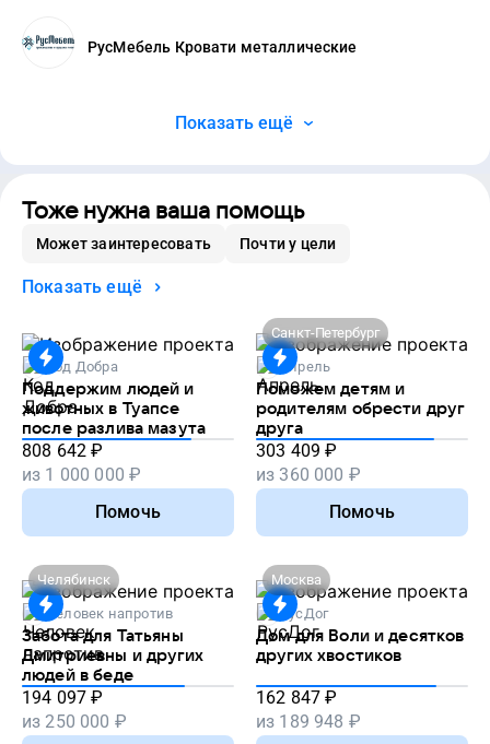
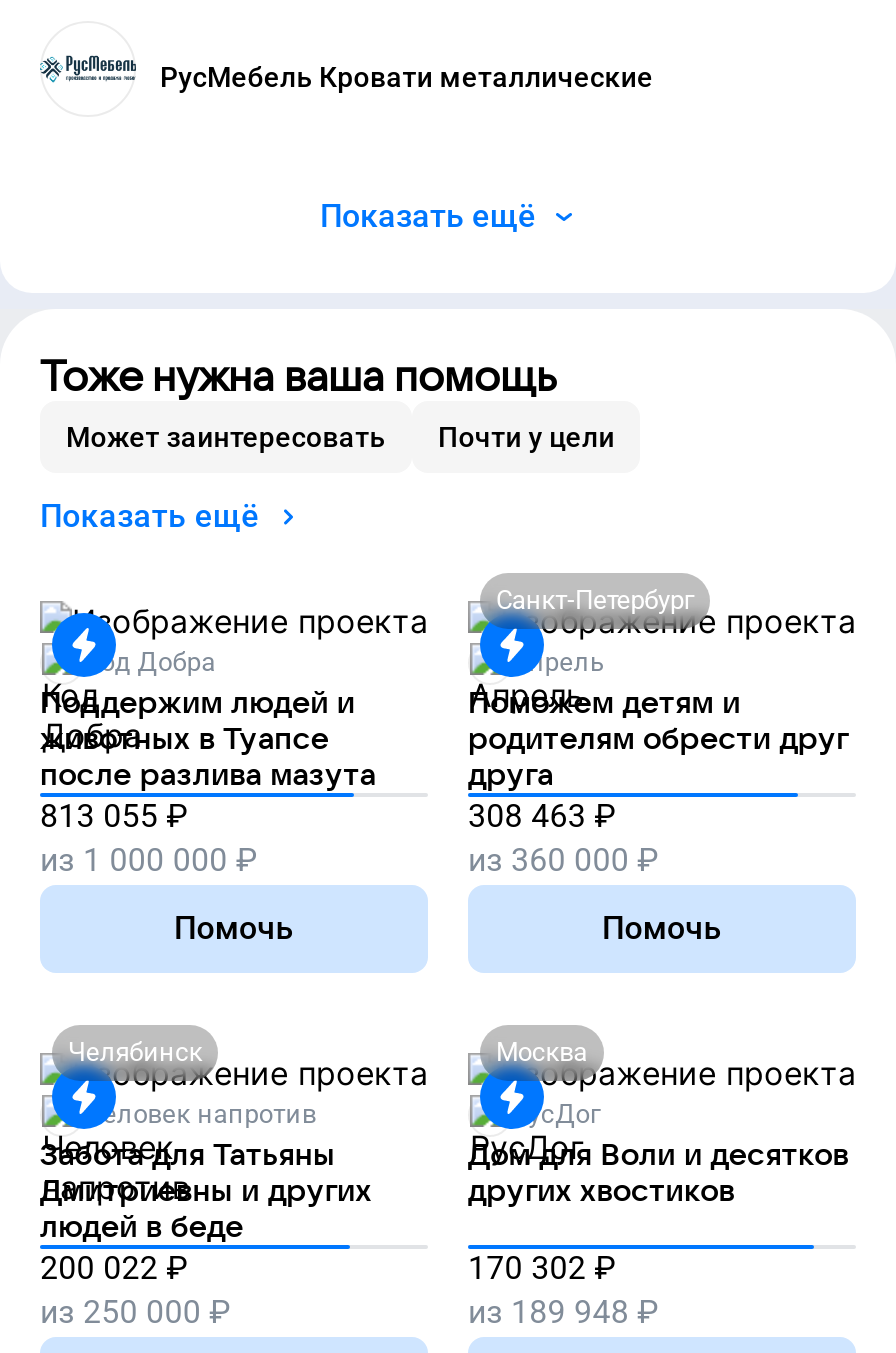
[22,440,103,461] 808 642 ₽ -> [40,797,189,835] 813 055 ₽
[256,440,337,461] 303 409 ₽ -> [468,797,617,835] 308 463 ₽
[22,687,103,708] 194 097 ₽ -> [40,1249,189,1287] 200 022 ₽
[256,687,337,708] 162 847 ₽ -> [468,1249,617,1287] 170 302 ₽

